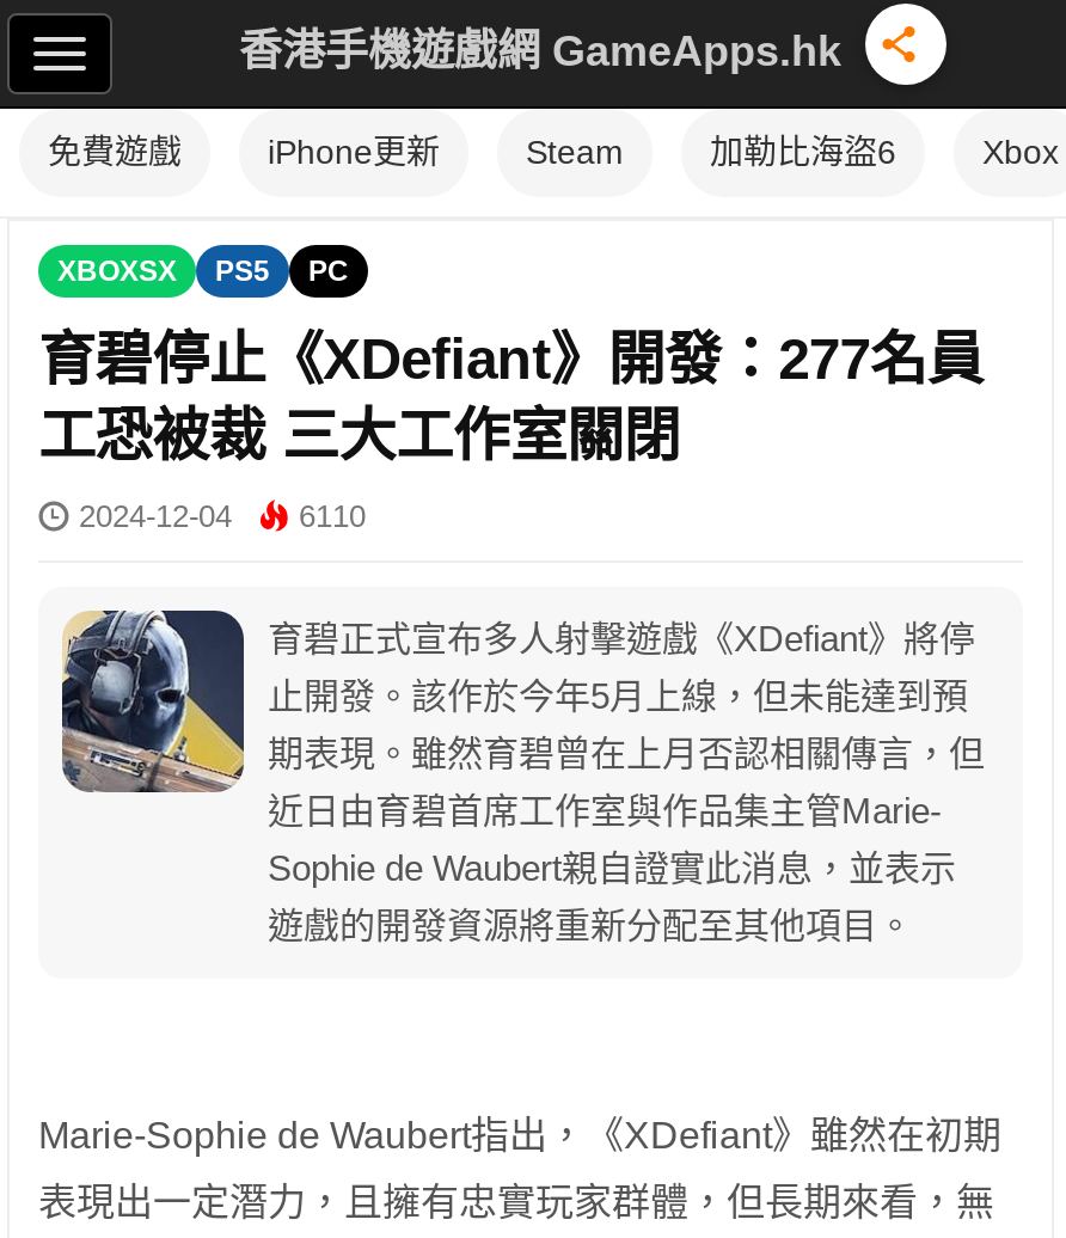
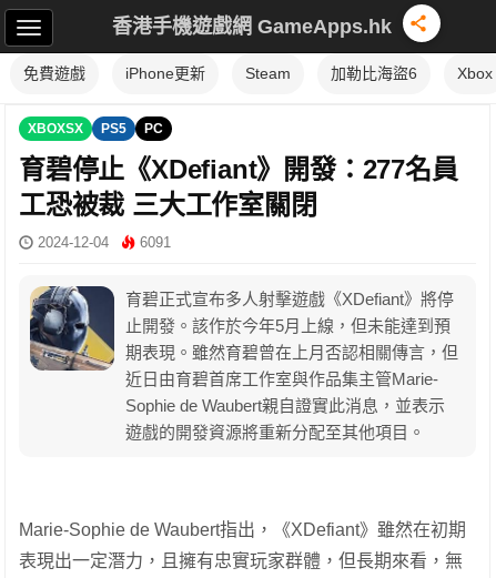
[79,498,366,534] 2024-12-04 6110 -> [38,234,171,251] 2024-12-04 6091

